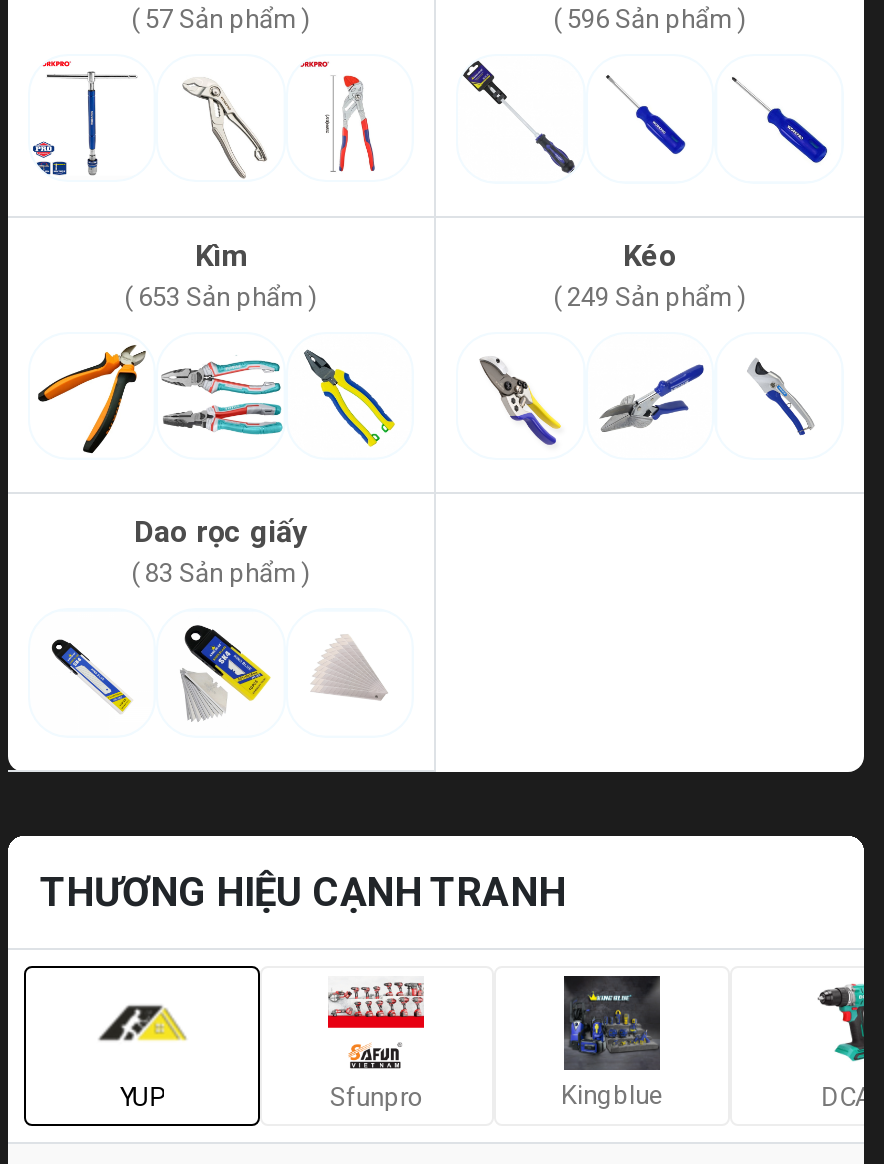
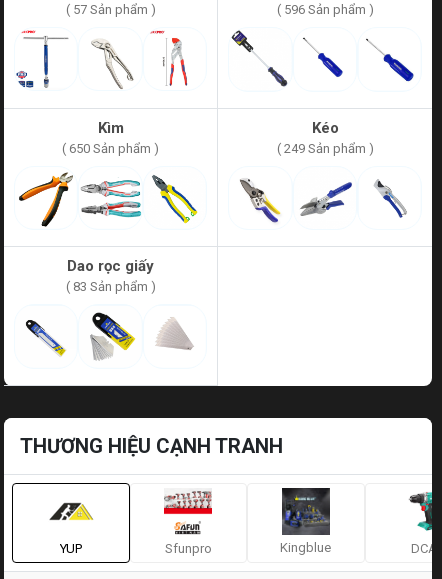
[124,281,318,311] ( 653 Sản phẩm ) -> [62,141,159,156] ( 650 Sản phẩm )

